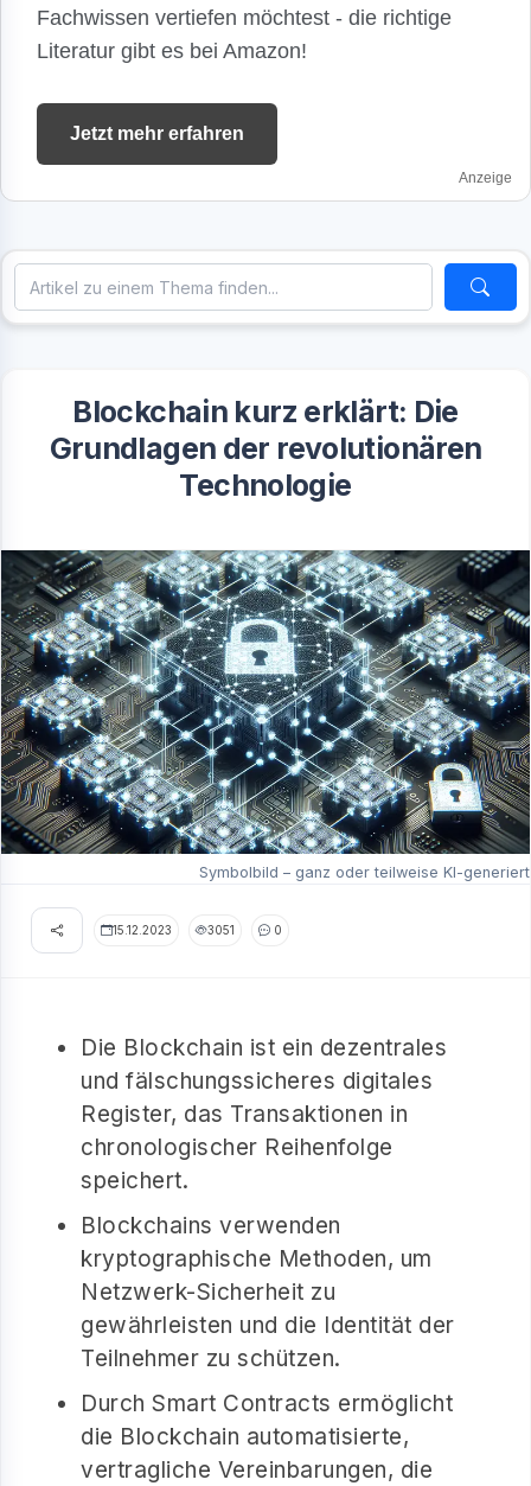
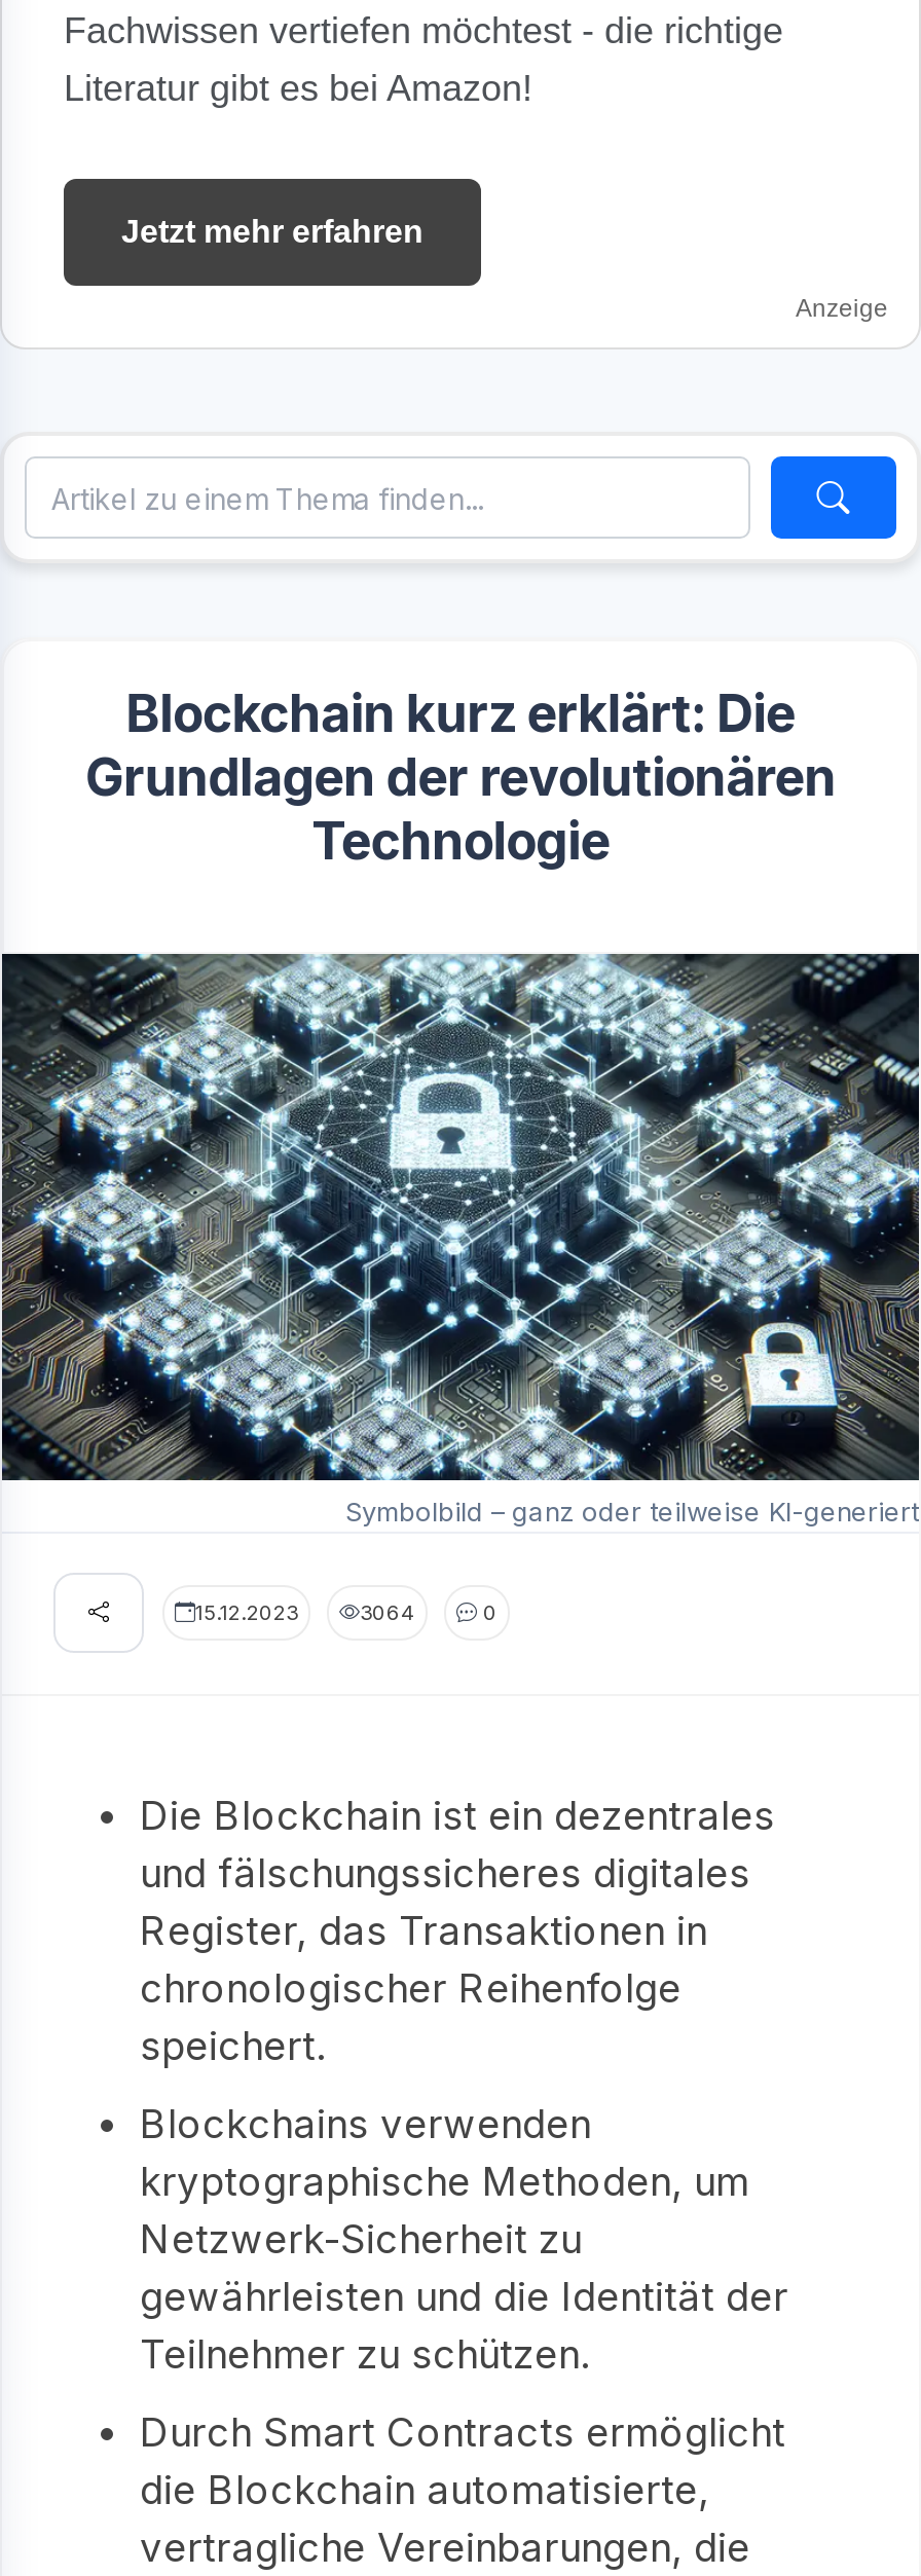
[207,923,235,937] 3051 -> [360,1600,415,1625] 3064

